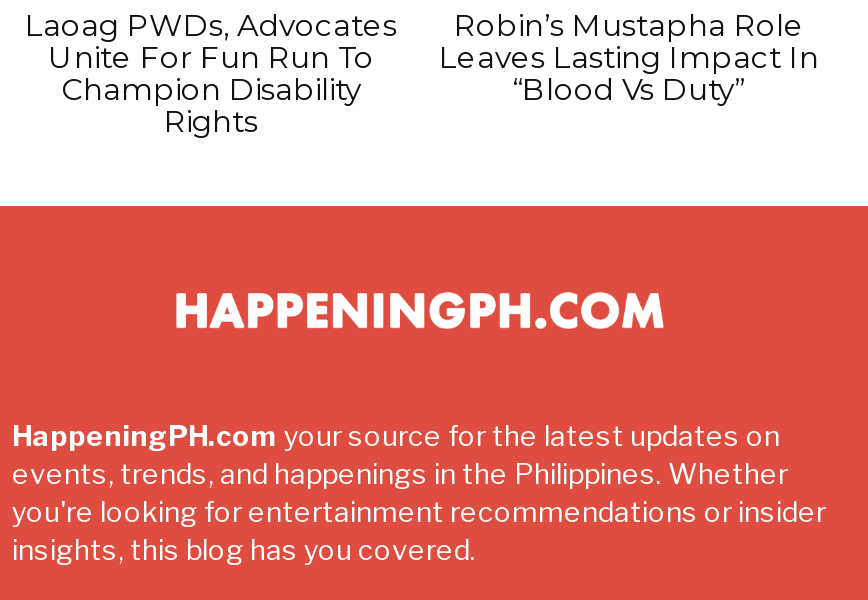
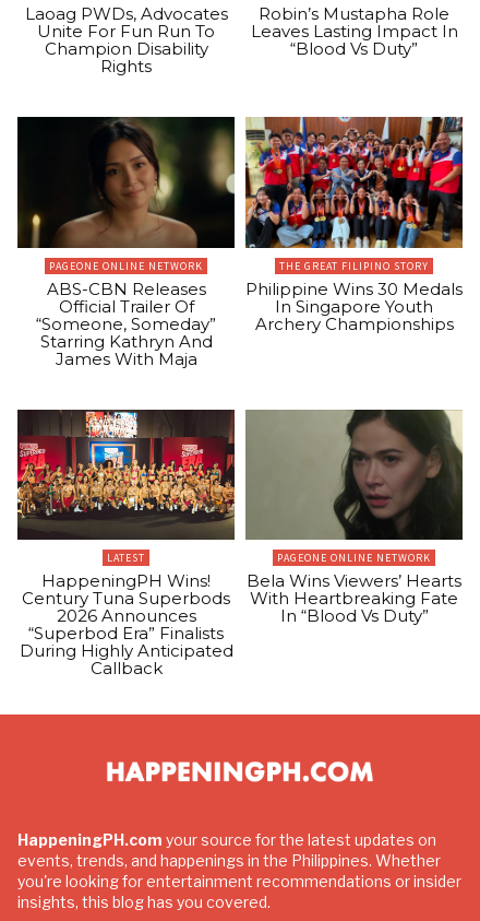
none -> [16,116,236,369] [image] | PAGEONE ONLINE NETWORK | ABS-CBN Releases | Official Trailer Of | “Someone, Someday” | Starring Kathryn And | James With Maja
none -> [16,409,236,679] [image] | LATEST | HappeningPH Wins! | Century Tuna Superbods | 2026 Announces | “Superbod Era” Finalists | During Highly Anticipated | Callback
none -> [244,116,464,334] [image] | THE GREAT FILIPINO STORY | Philippine Wins 30 Medals | In Singapore Youth | Archery Championships
none -> [244,409,464,626] [image] | PAGEONE ONLINE NETWORK | Bela Wins Viewers’ Hearts | With Heartbreaking Fate | In “Blood Vs Duty”

